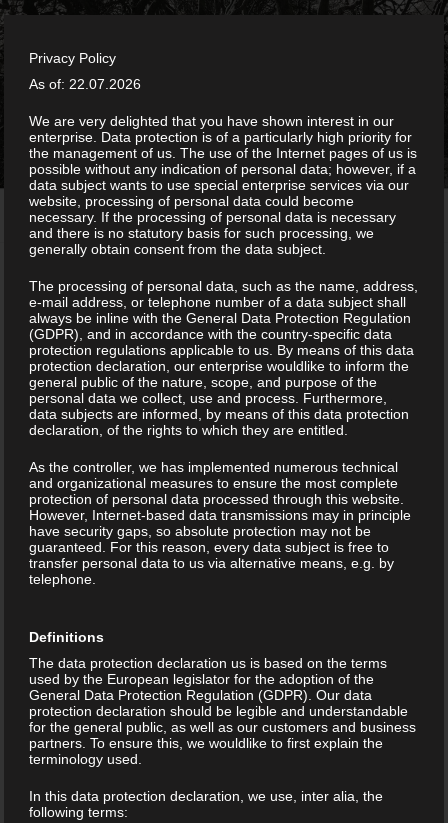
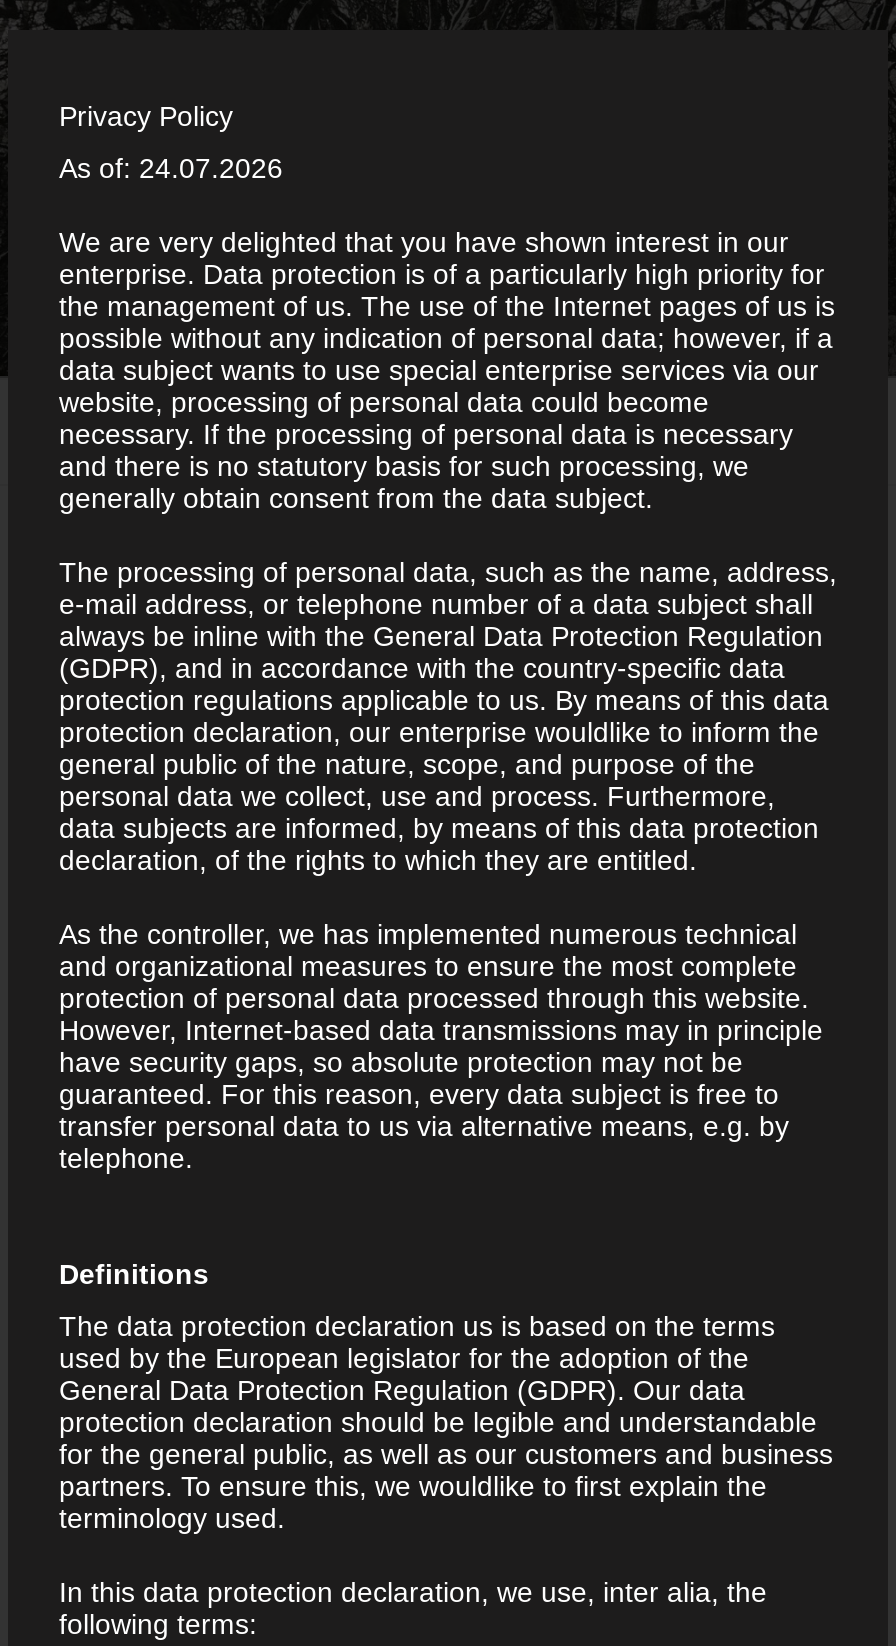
[29,76,141,92] As of: 22.07.2026 -> [59,152,283,184] As of: 24.07.2026

